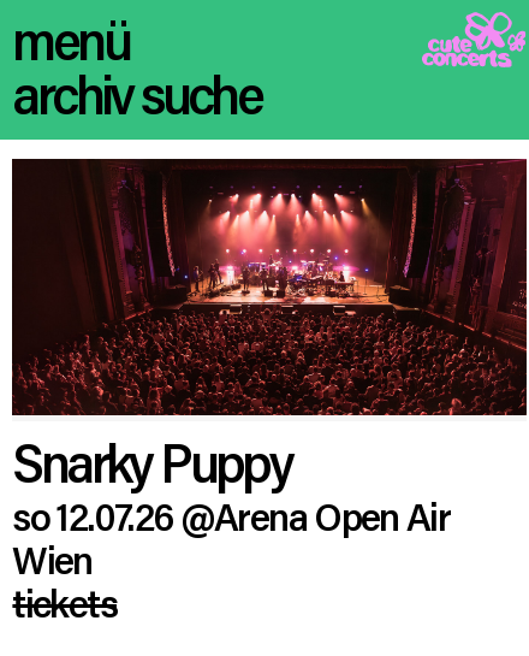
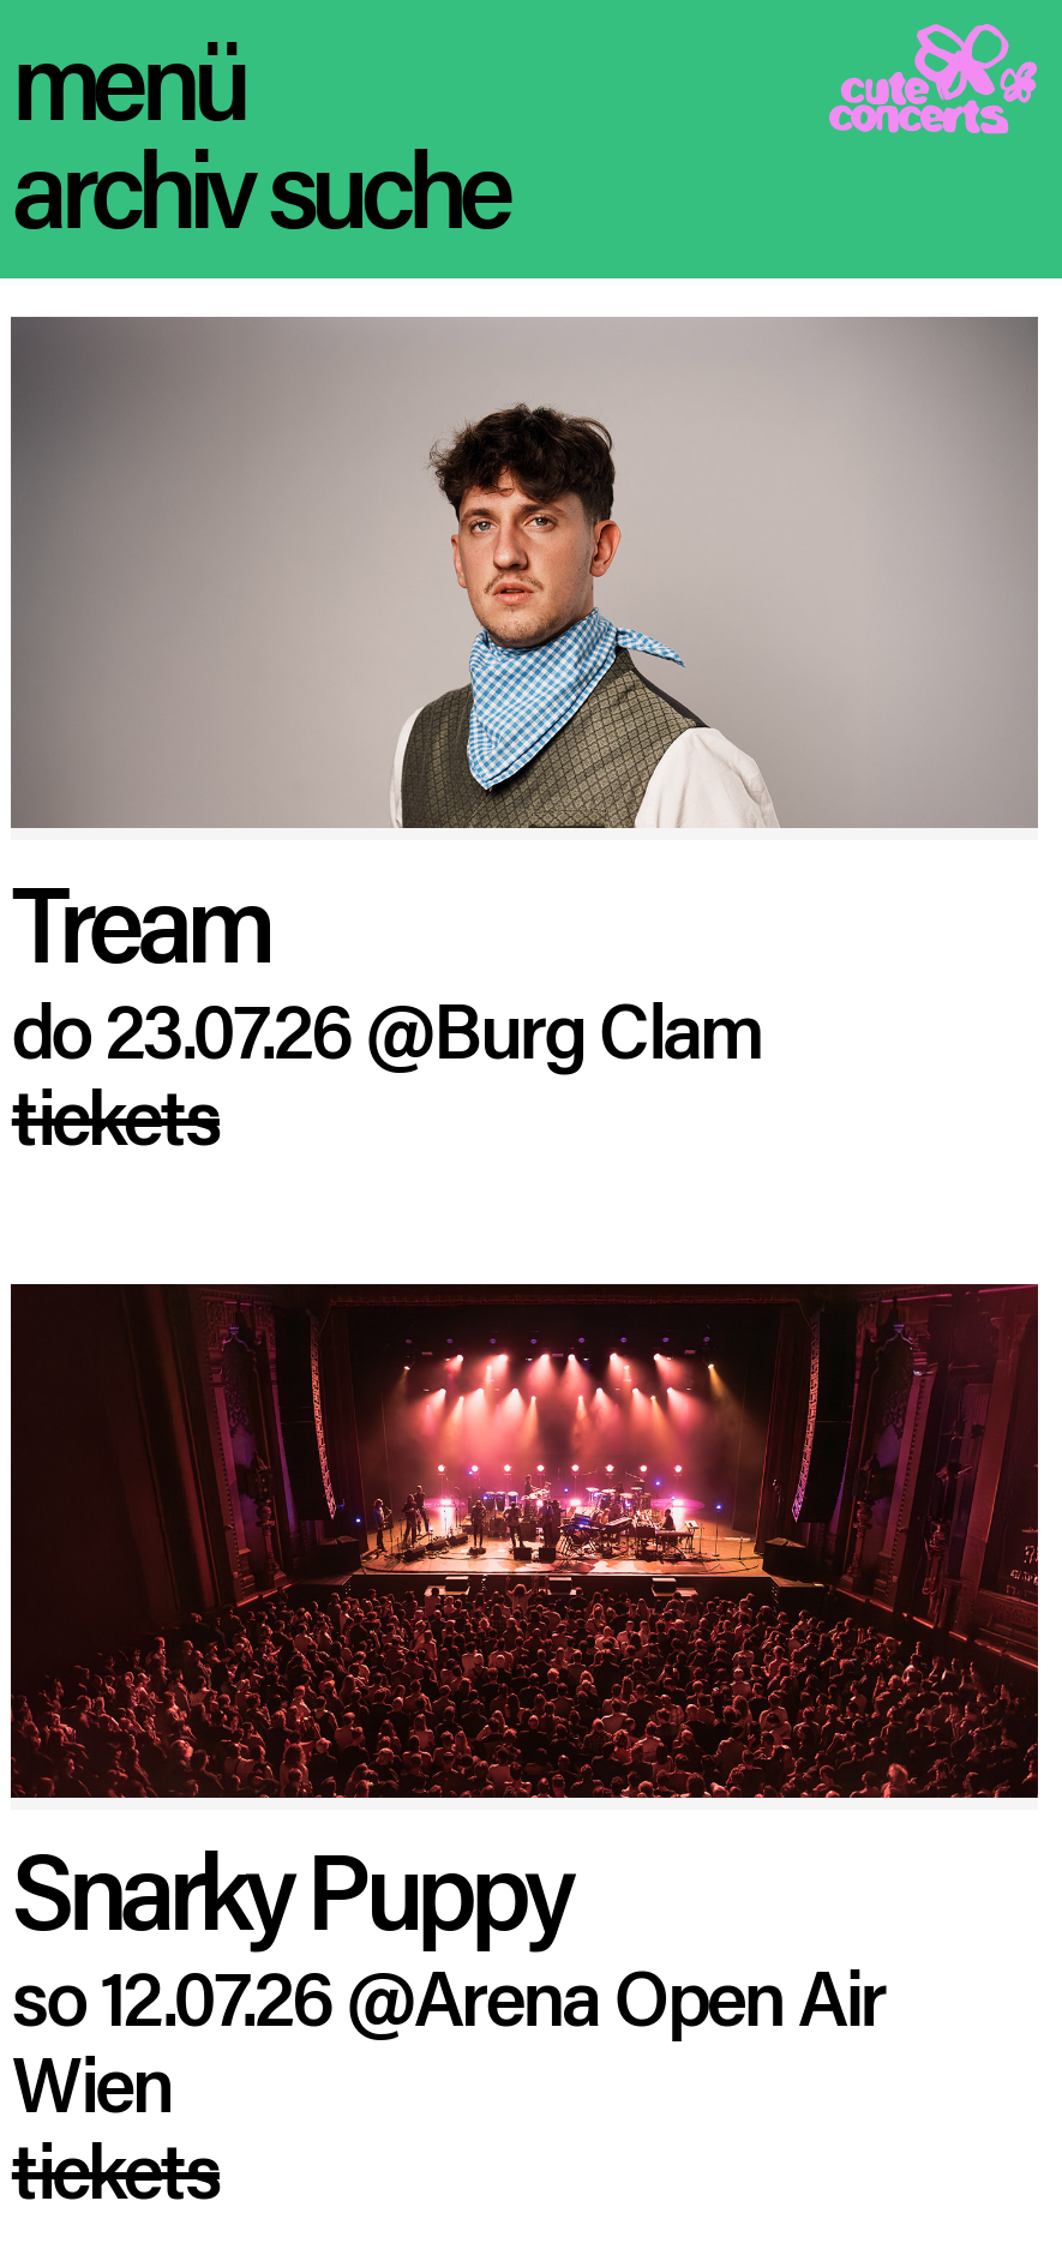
none -> [11,317,1038,1166] [image] | Tream | do 23.07.26 @Burg Clam | tickets

